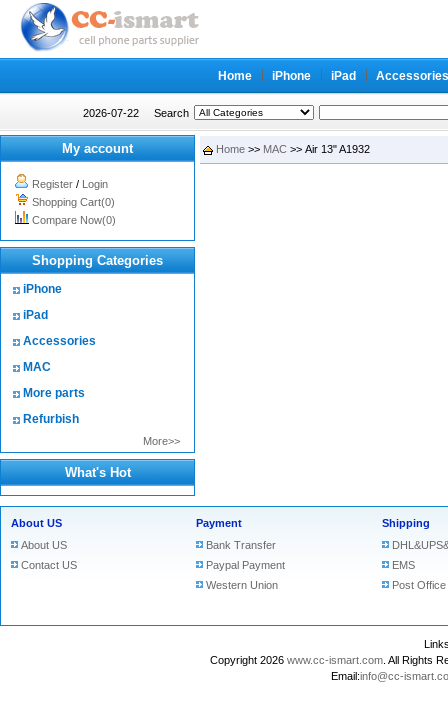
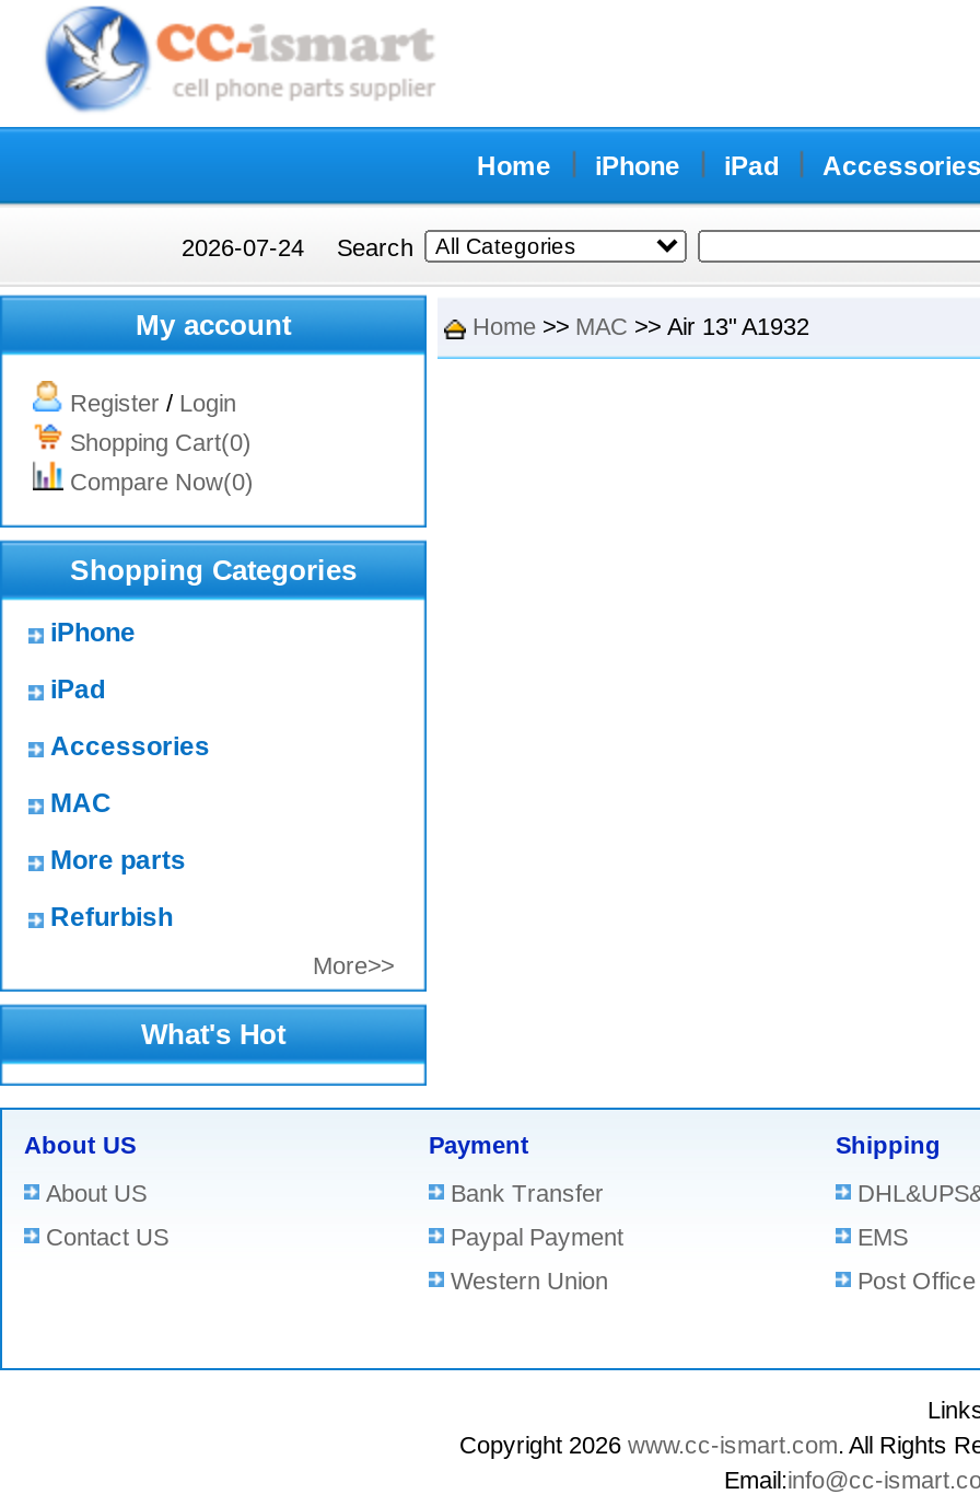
[83,107,189,119] 2026-07-22 Search -> [182,234,413,260] 2026-07-24 Search

